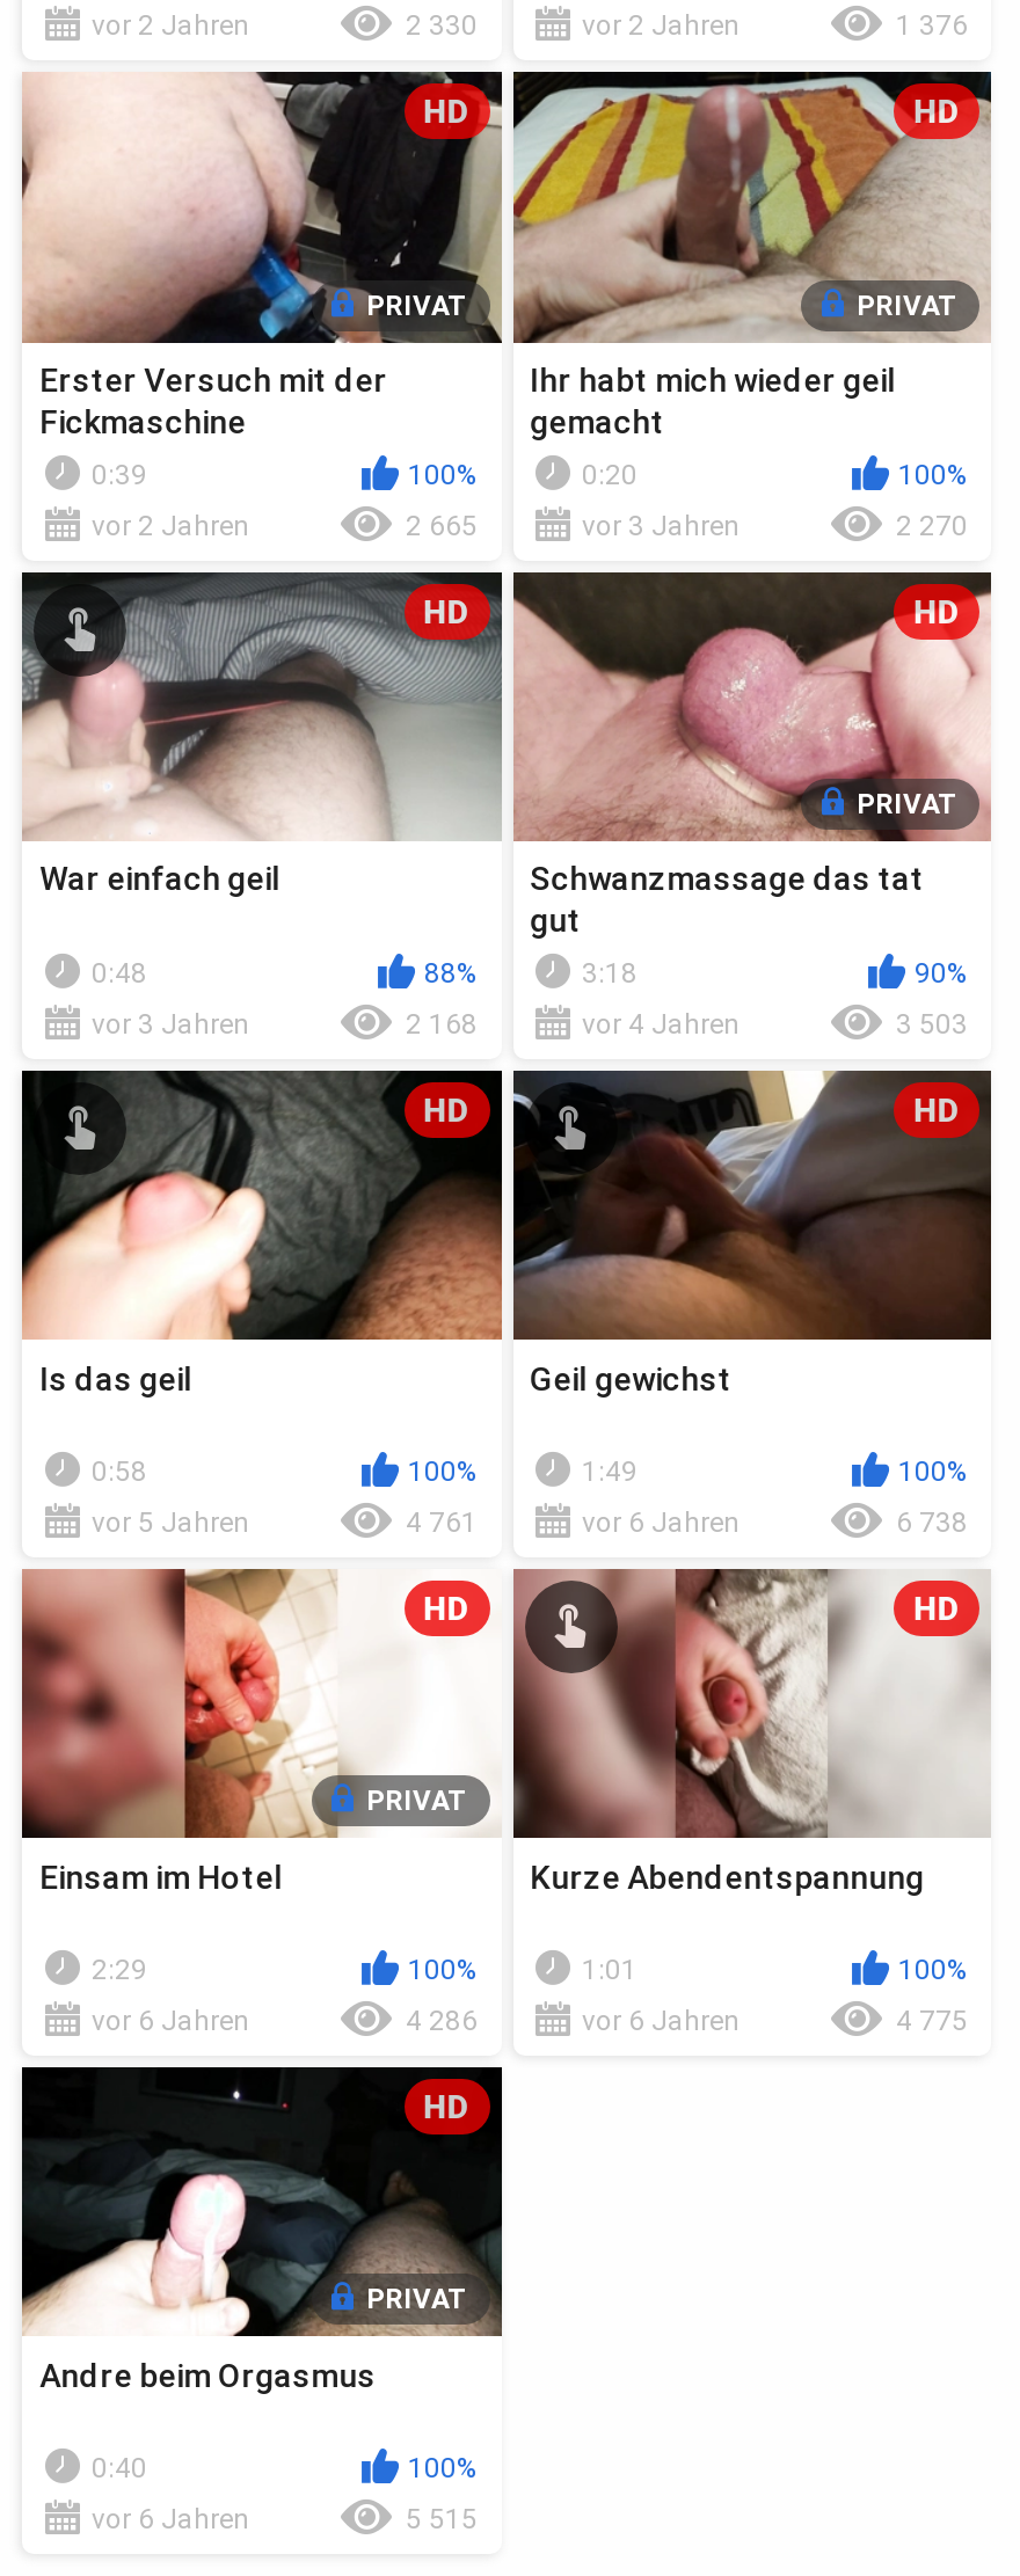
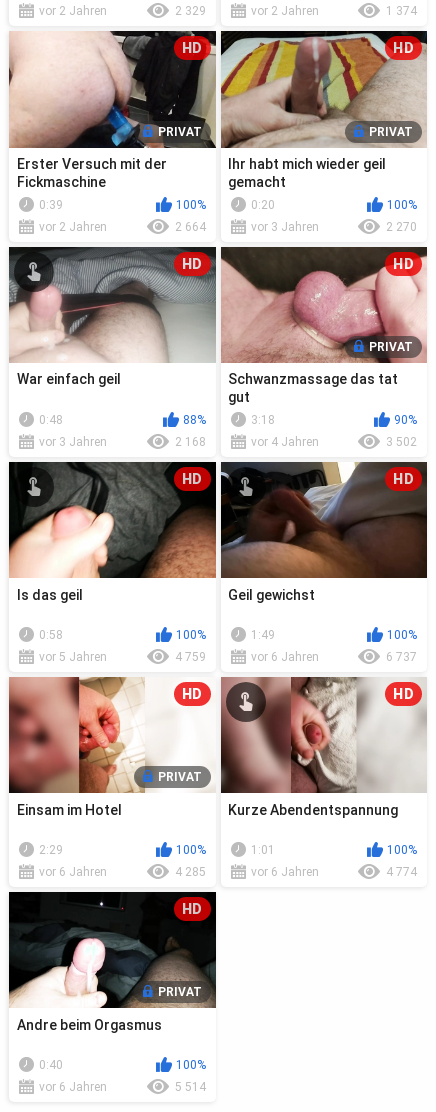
[406,10,478,43] 2 330 -> [174,4,205,18] 2 329
[896,10,968,43] 1 376 -> [386,4,417,18] 1 374
[406,509,478,541] 2 665 -> [174,220,205,234] 2 664
[896,1008,968,1040] 3 503 -> [386,435,417,449] 3 502
[406,1506,478,1539] 4 761 -> [174,650,205,664] 4 759
[896,1506,968,1539] 6 738 -> [386,650,417,664] 6 737
[406,2005,478,2037] 4 286 -> [174,865,205,879] 4 285
[896,2005,968,2037] 4 775 -> [386,865,417,879] 4 774
[406,2503,478,2536] 5 515 -> [174,1080,205,1094] 5 514

